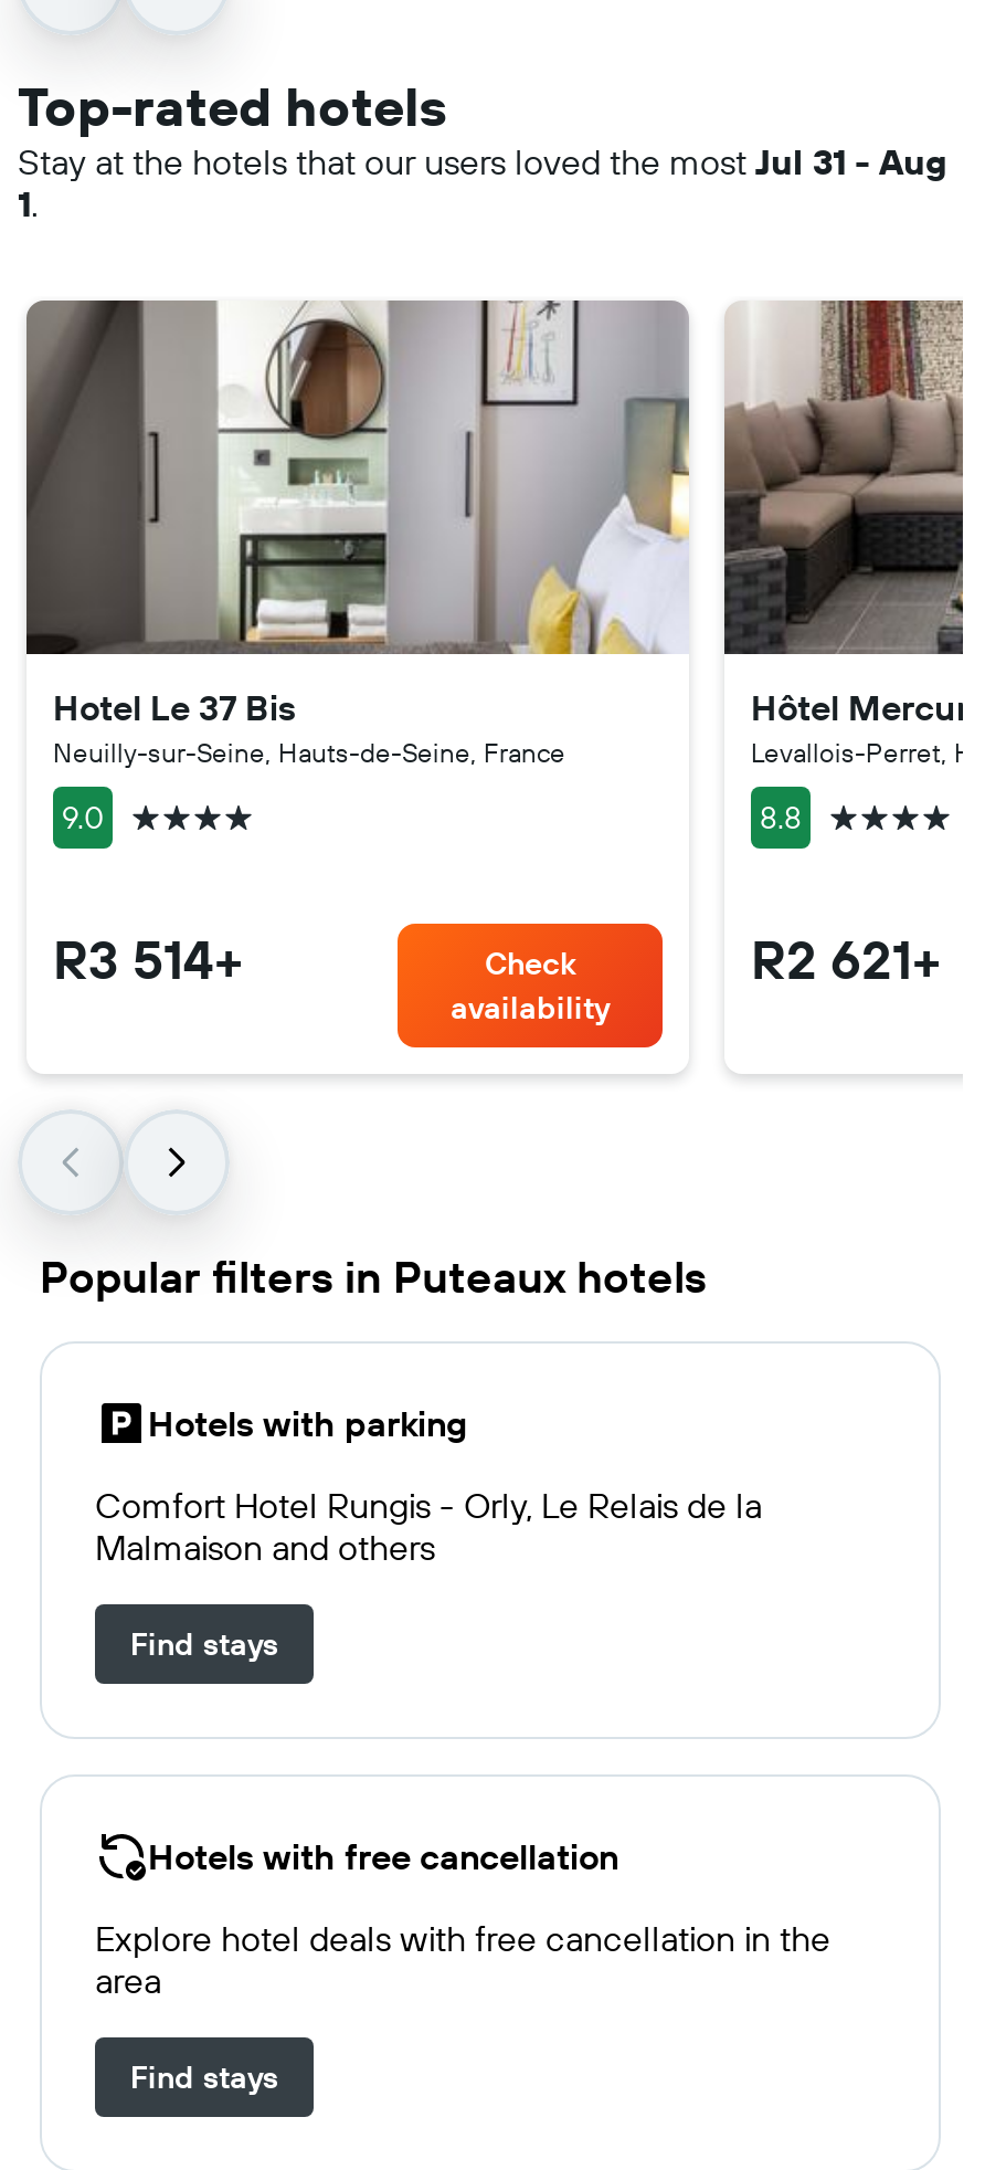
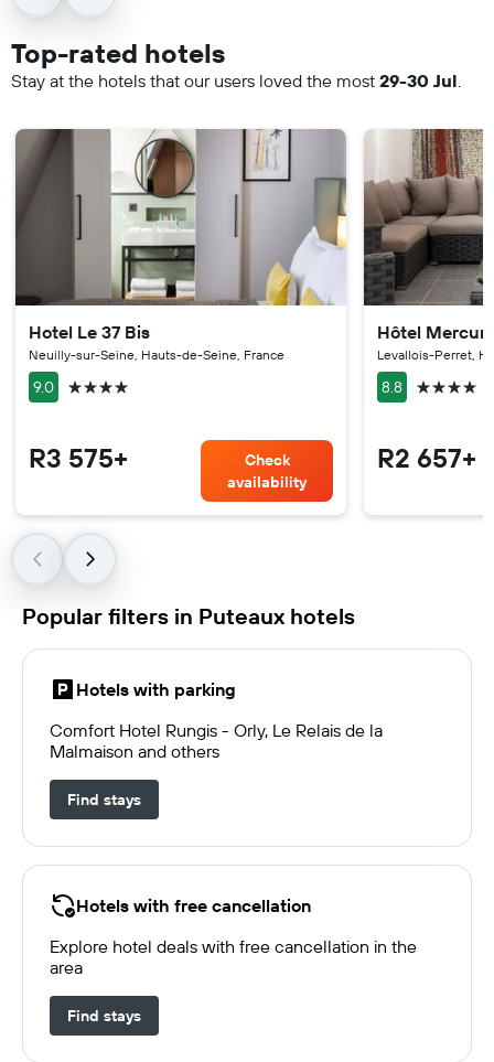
[18,139,947,225] Stay at the hotels that our users loved the most Jul 31 - Aug | 1. -> [11,69,461,92] Stay at the hotels that our users loved the most 29-30 Jul.
[53,926,243,992] R3 514+ -> [29,441,128,474] R3 575+
[751,926,941,992] R2 621+ -> [377,441,476,474] R2 657+

